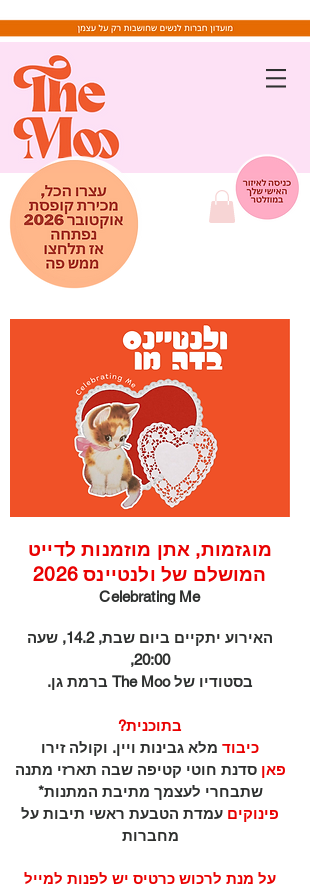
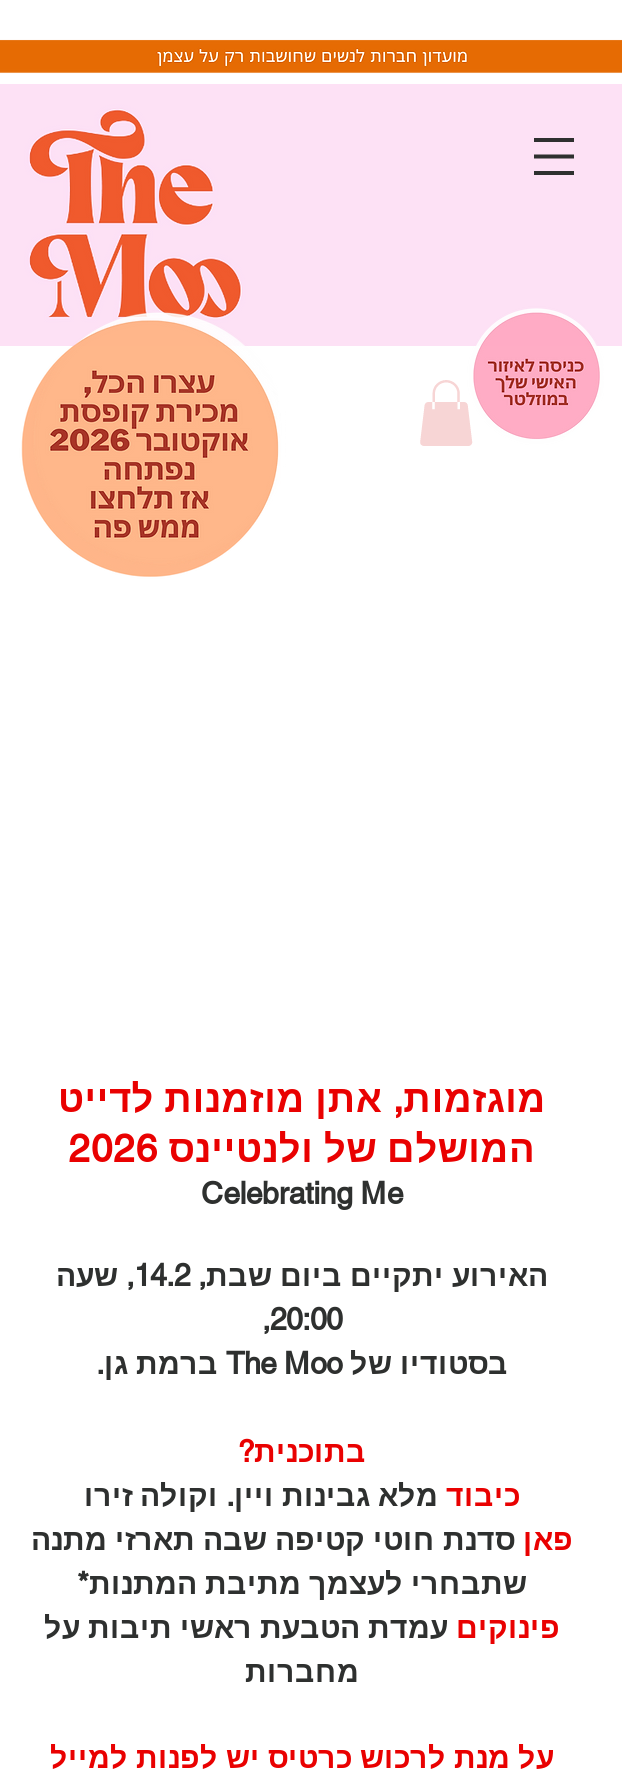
[9,318,291,518] [image] -> none

